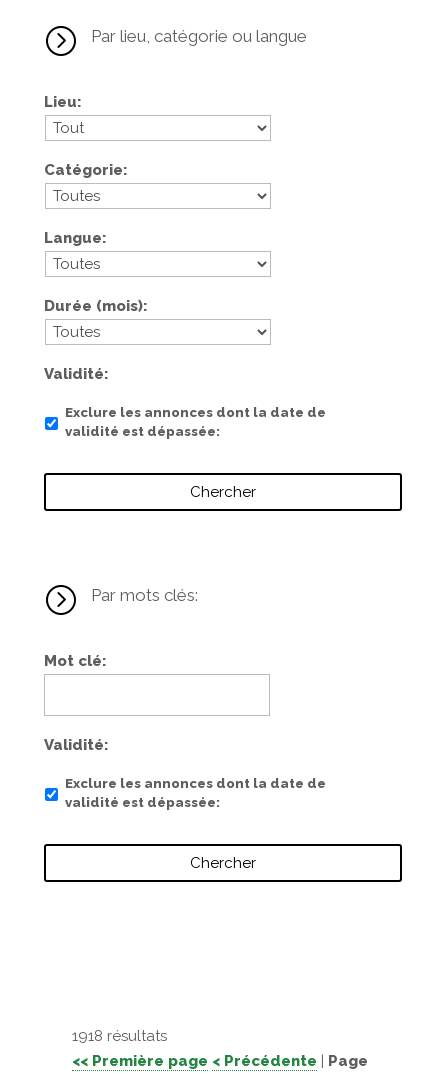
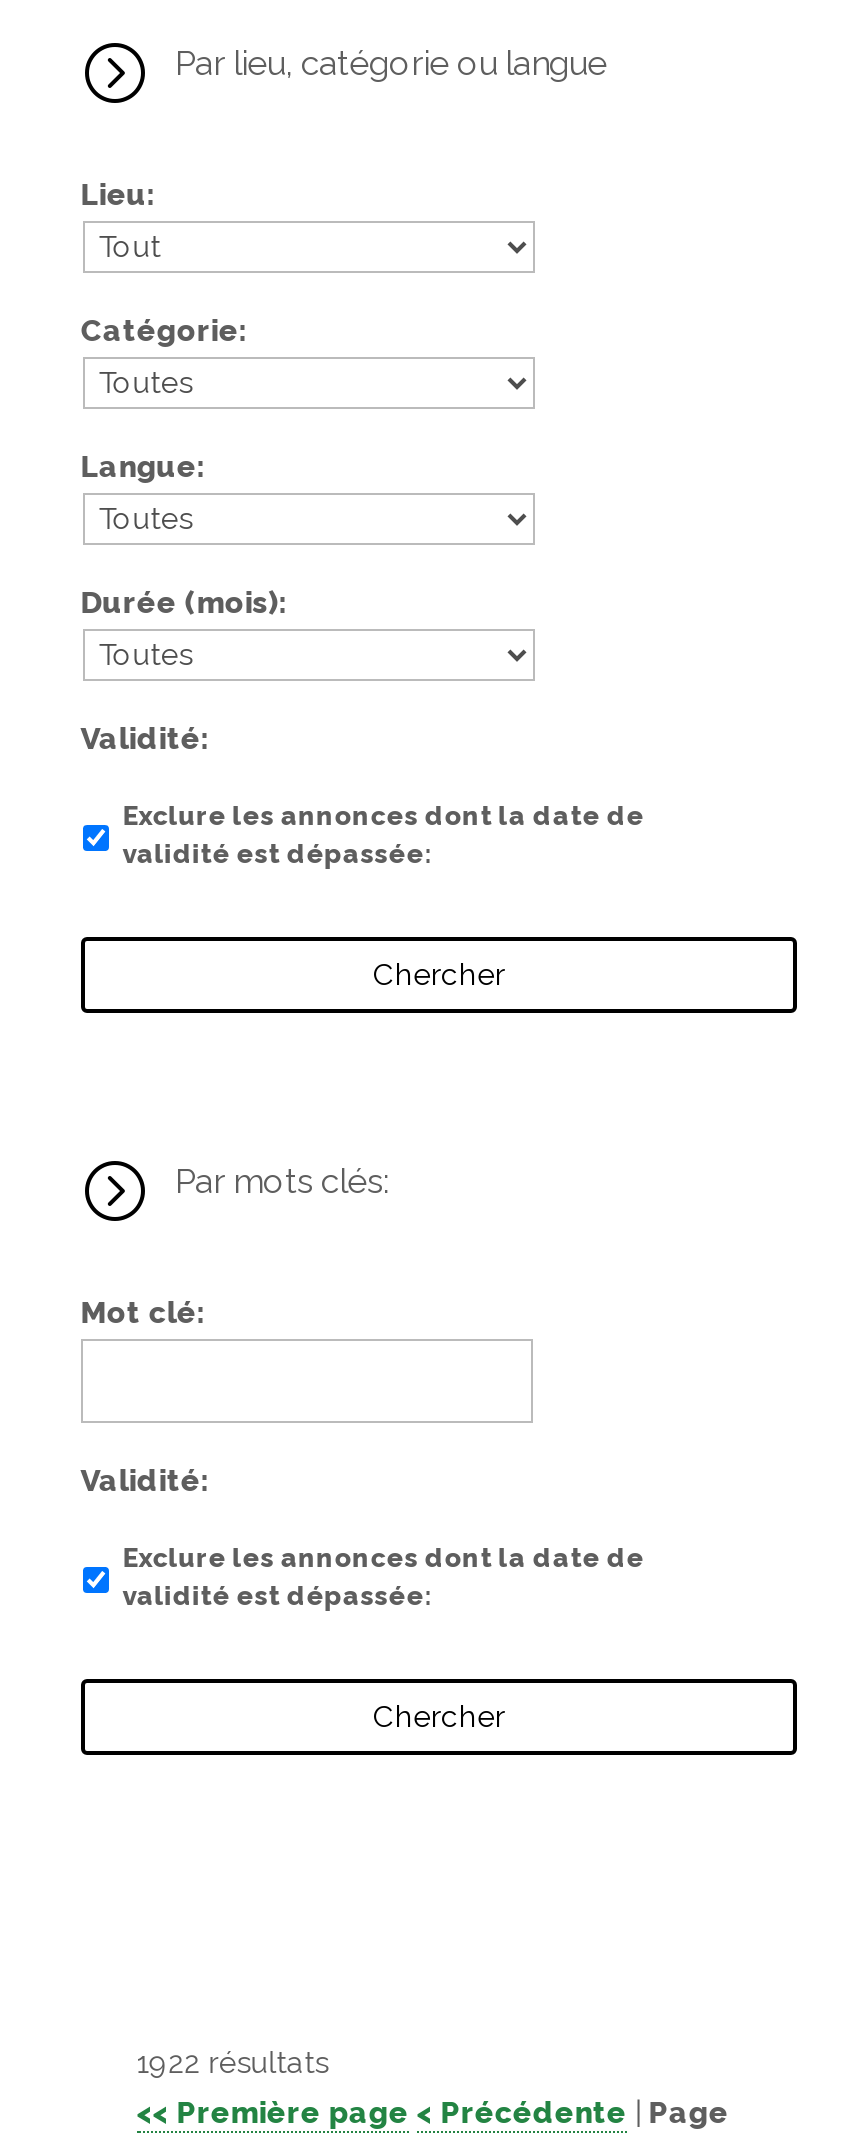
[72,1027,167,1045] 1918 résultats -> [137,2045,329,2081] 1922 résultats

